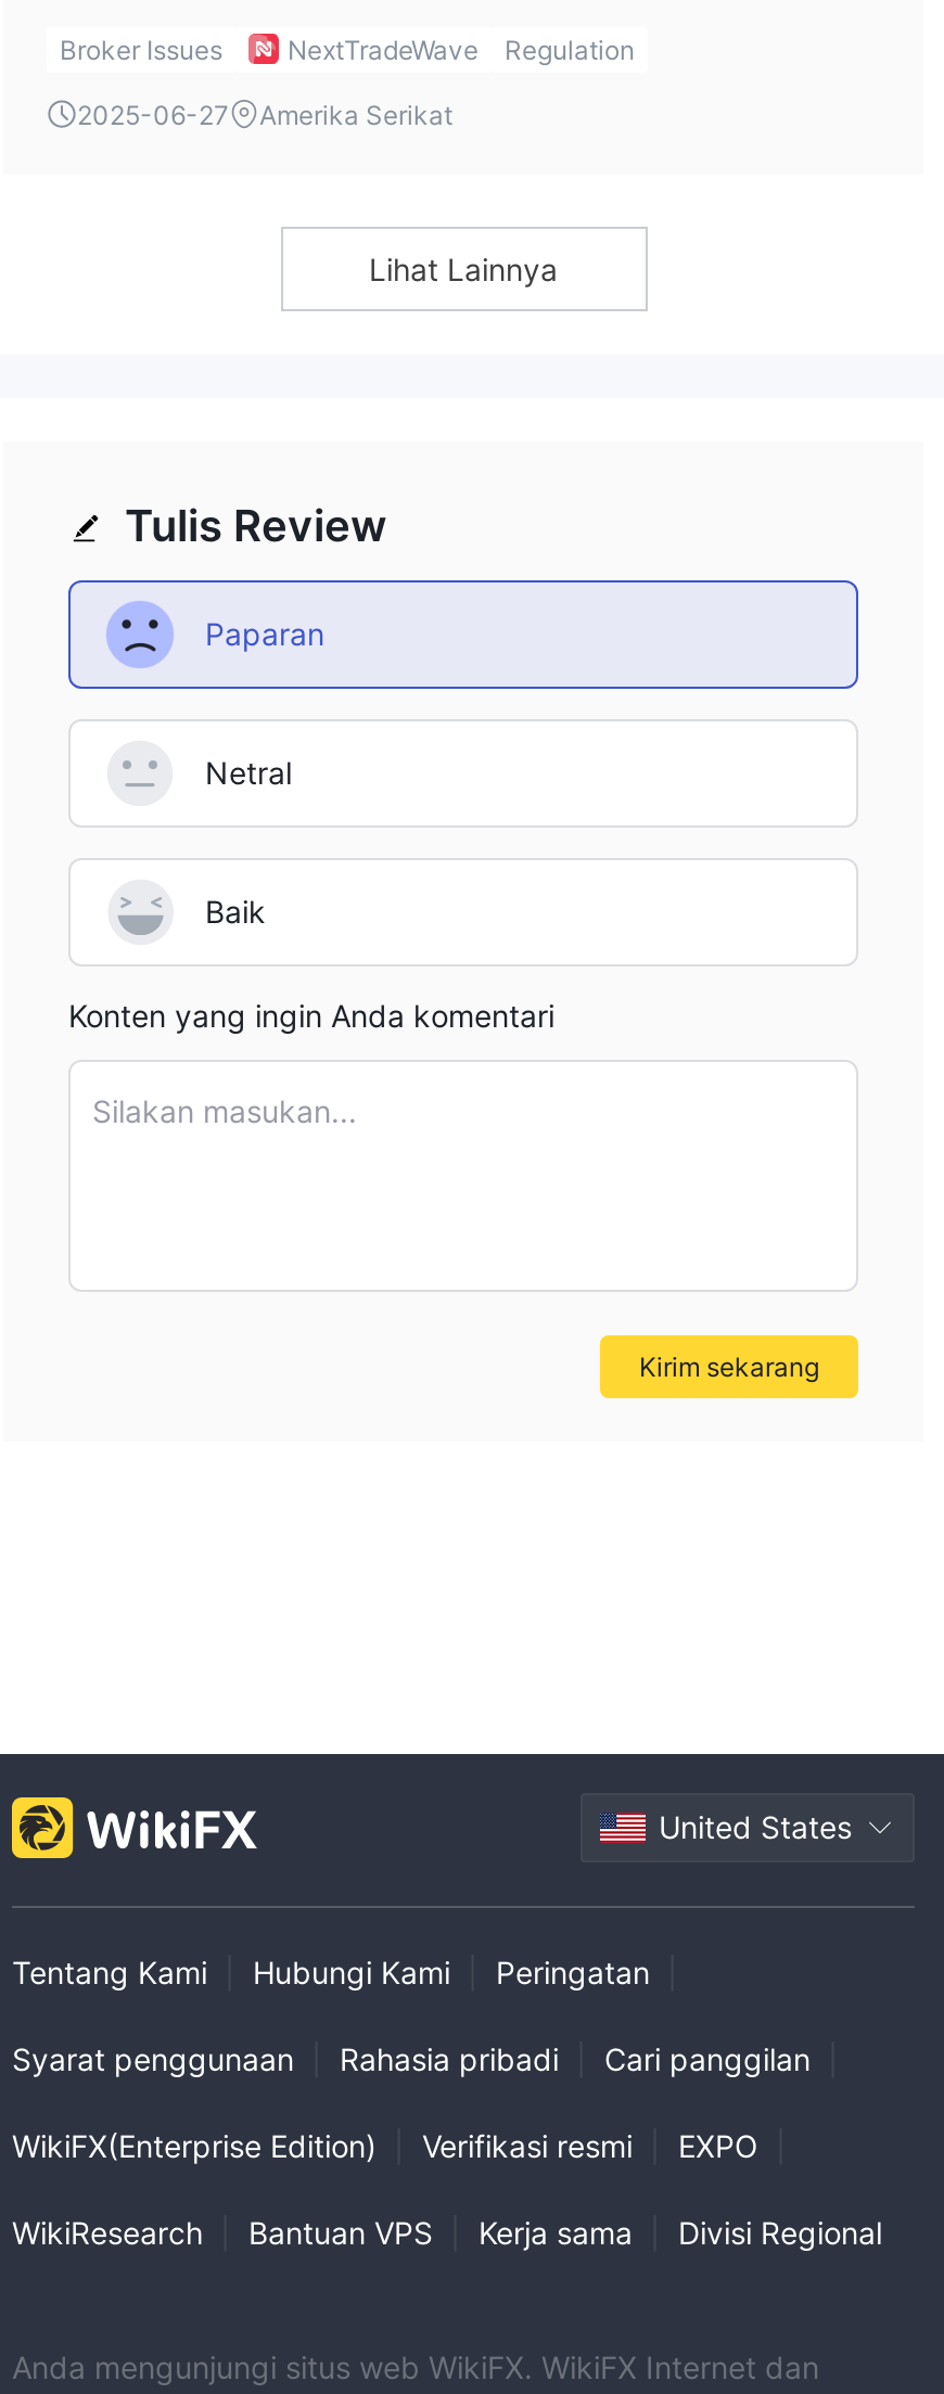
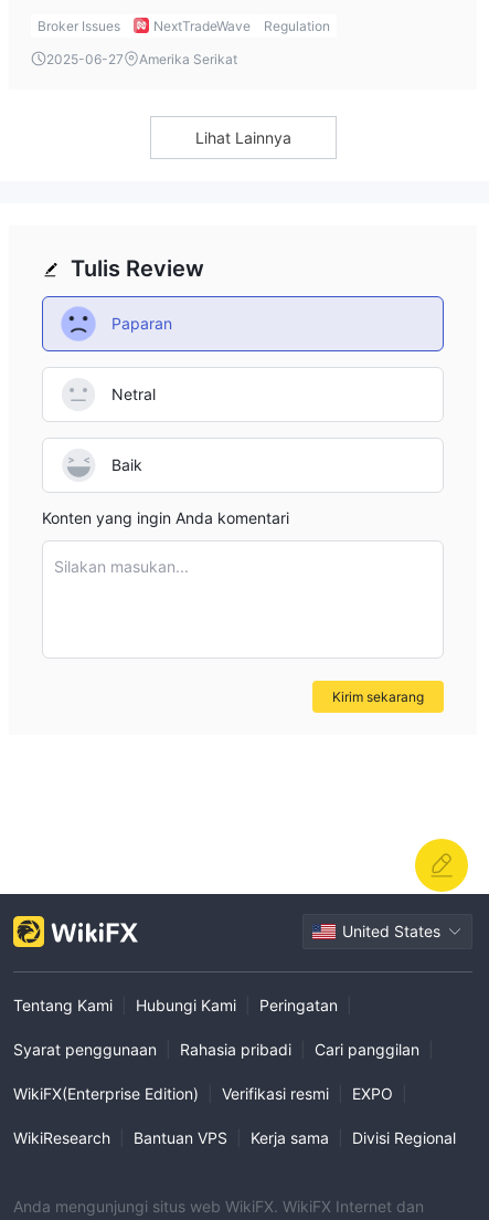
none -> [414,838,469,893] [image]

